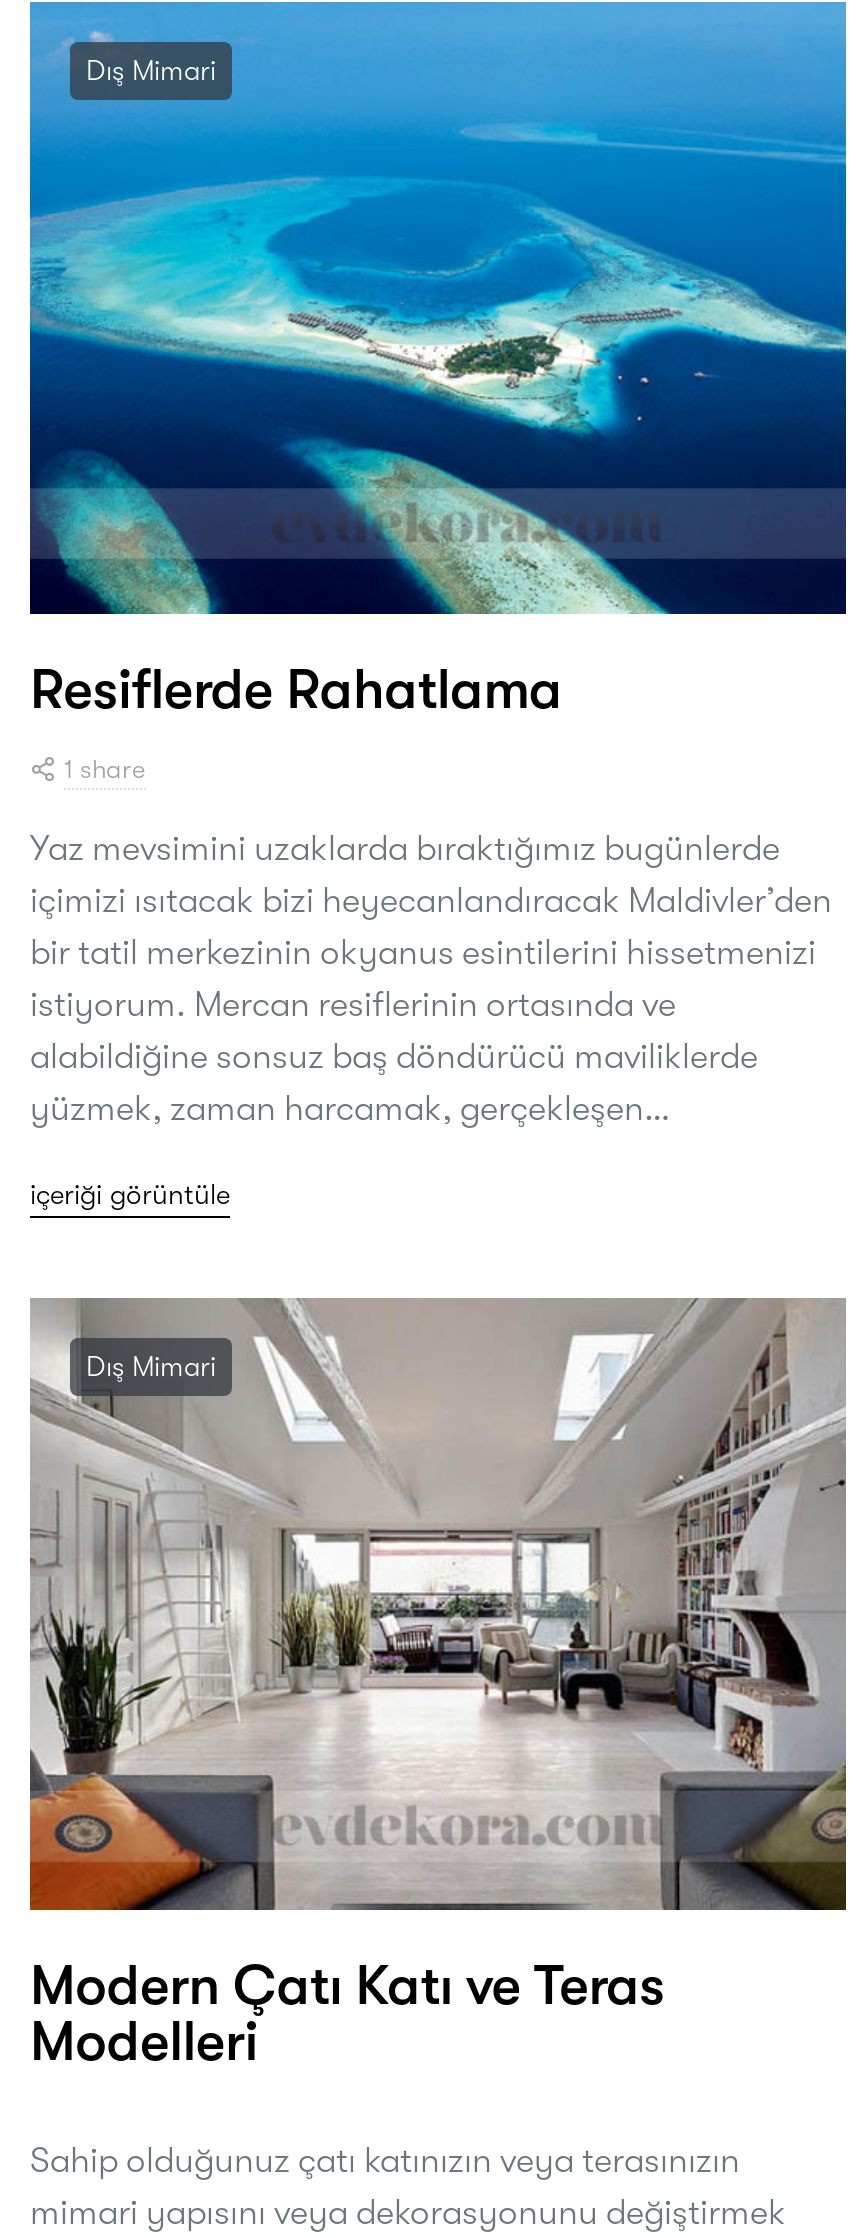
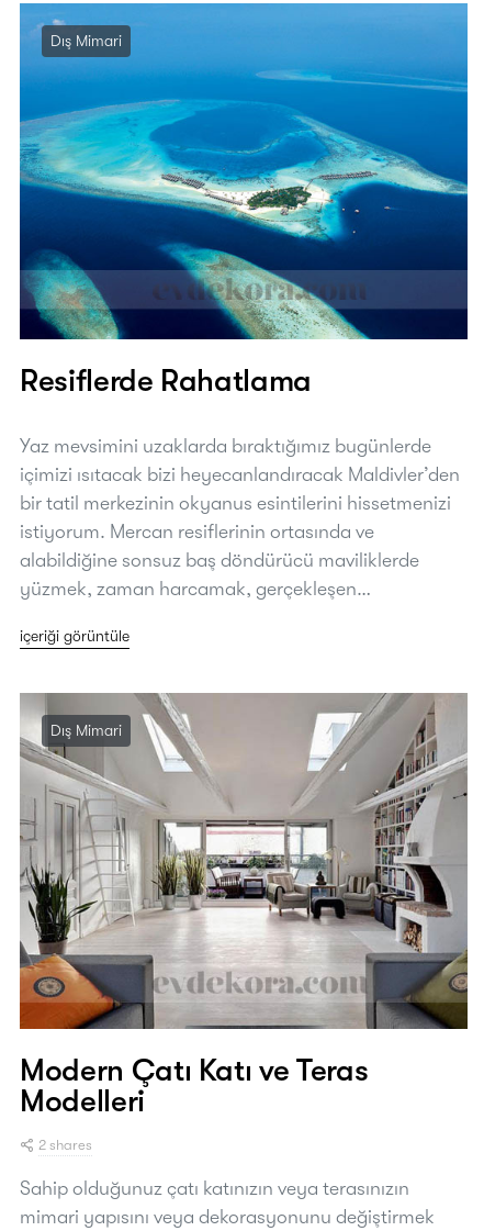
[64,753,146,783] 1 share -> none
moved [28,827,848,2073] -> [19,434,469,1119]: [image] | Yaz mevsimini uzaklarda bıraktığımız bugünlerde | içimizi ısıtacak bizi heyecanlandıracak Maldivler’den | ... | Modern Çatı Katı ve Teras | Modelleri
none -> [38,1136,92,1153] 2 shares

